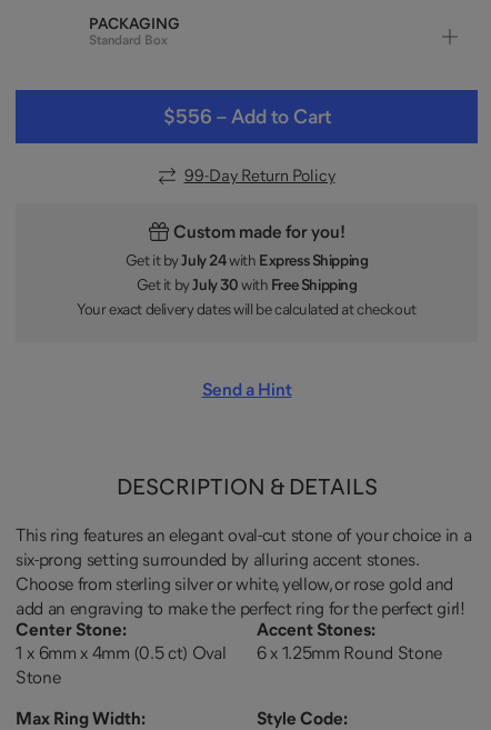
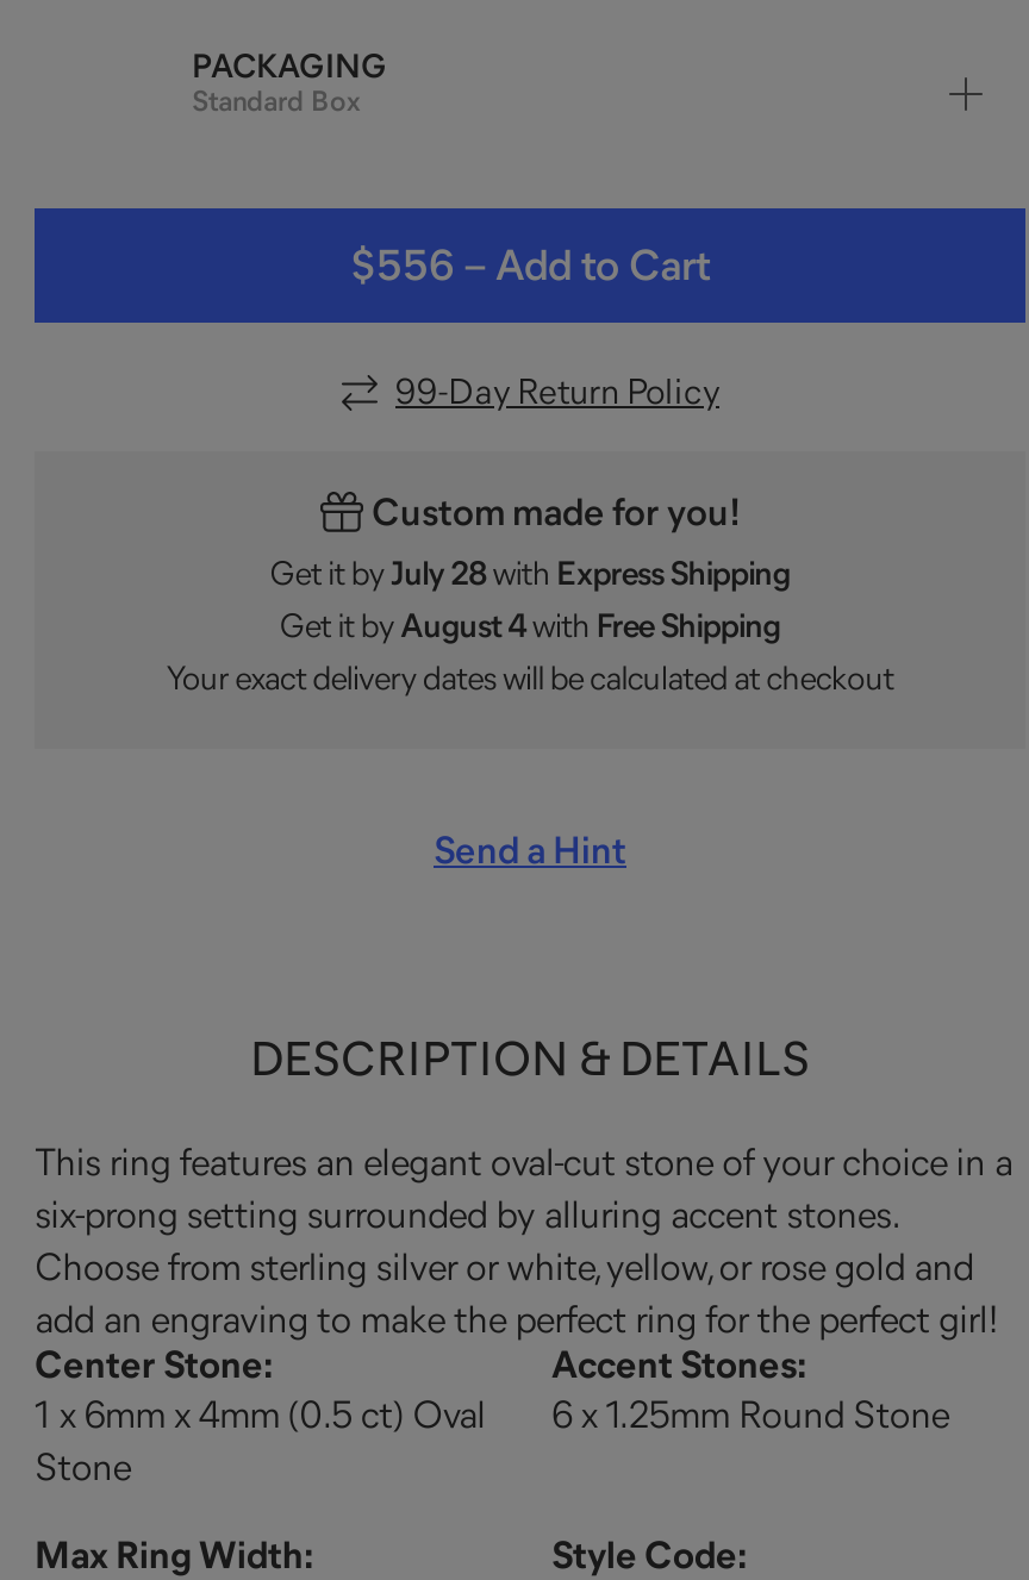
[125,253,368,268] Get it by July 24 with Express Shipping -> [270,557,790,590] Get it by July 28 with Express Shipping
[136,277,357,293] Get it by July 30 with Free Shipping -> [279,609,781,643] Get it by August 4 with Free Shipping

